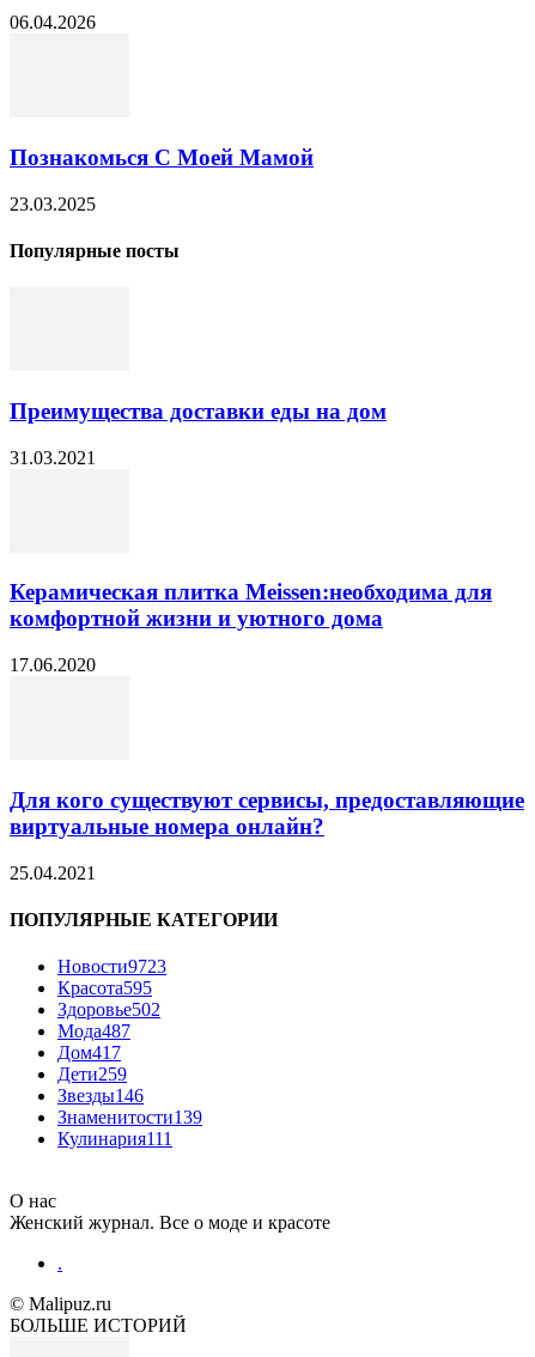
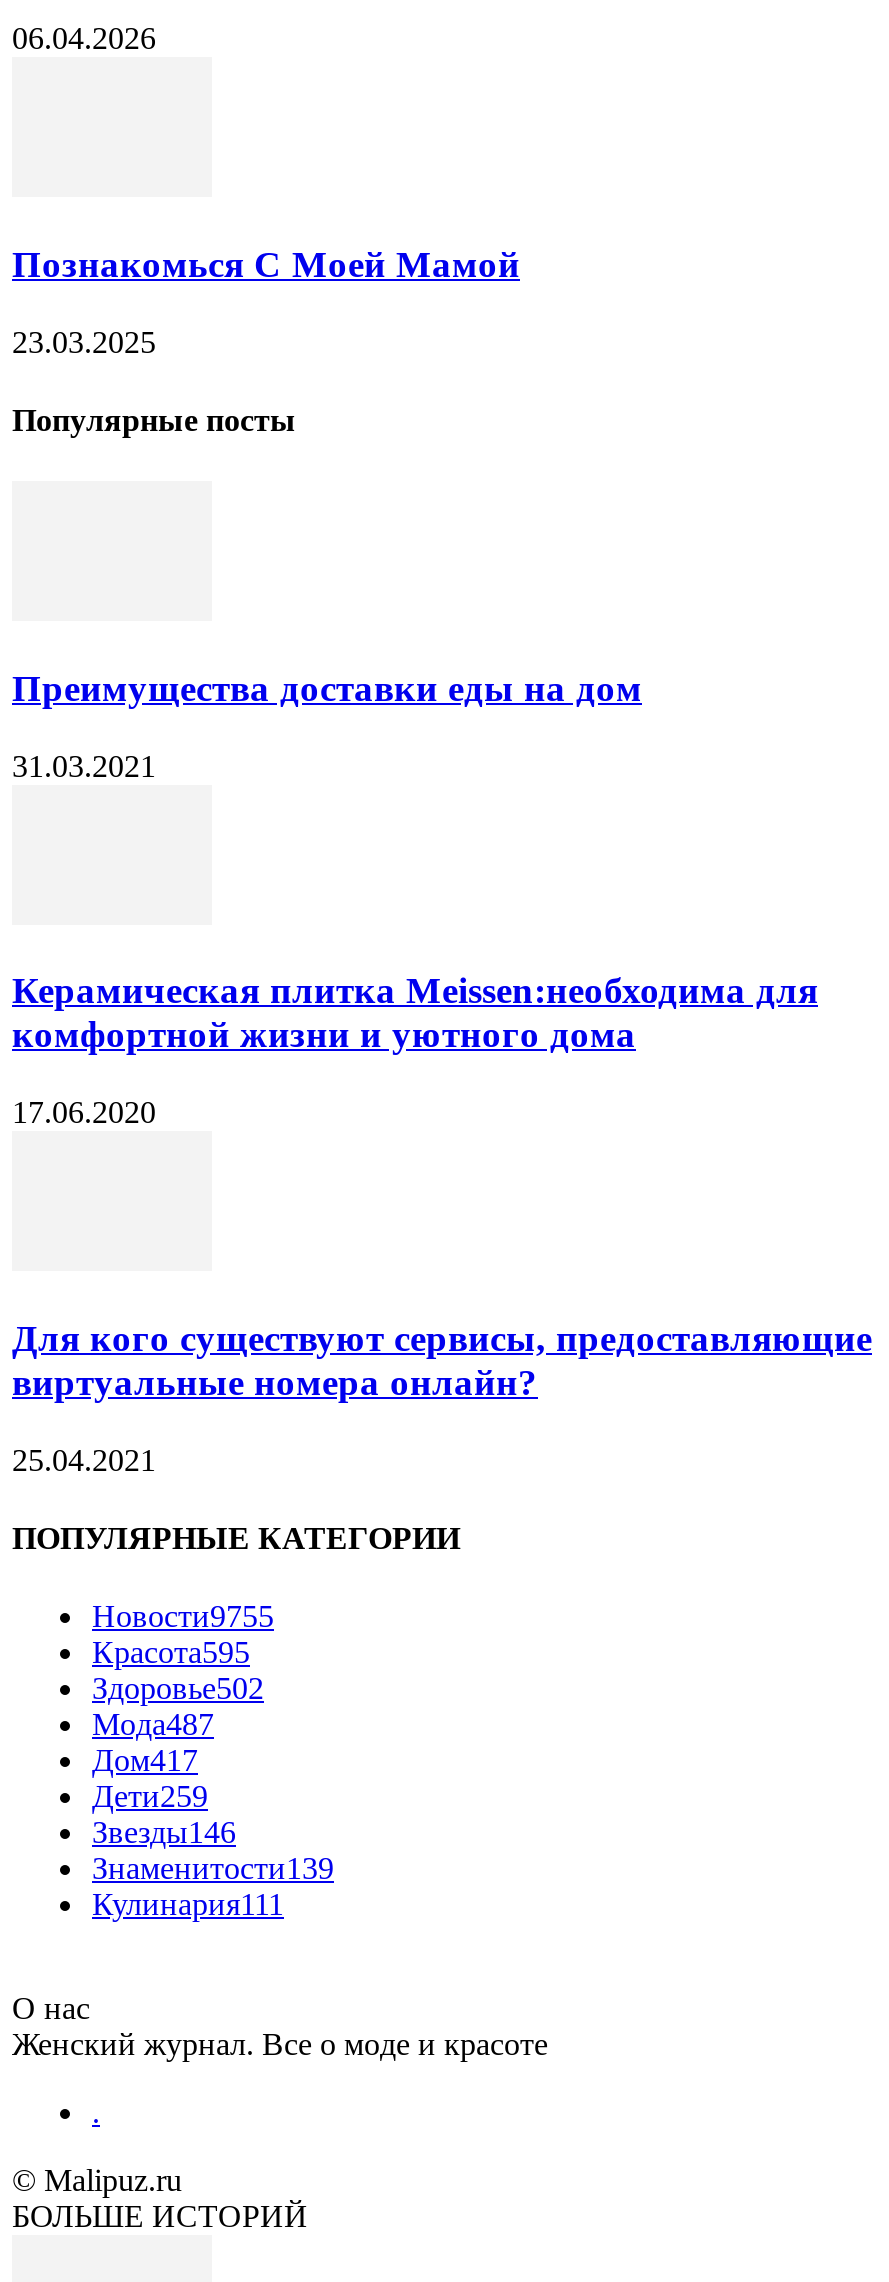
[57,956,166,977] Новости9723 -> [92,1599,274,1633] Новости9755

